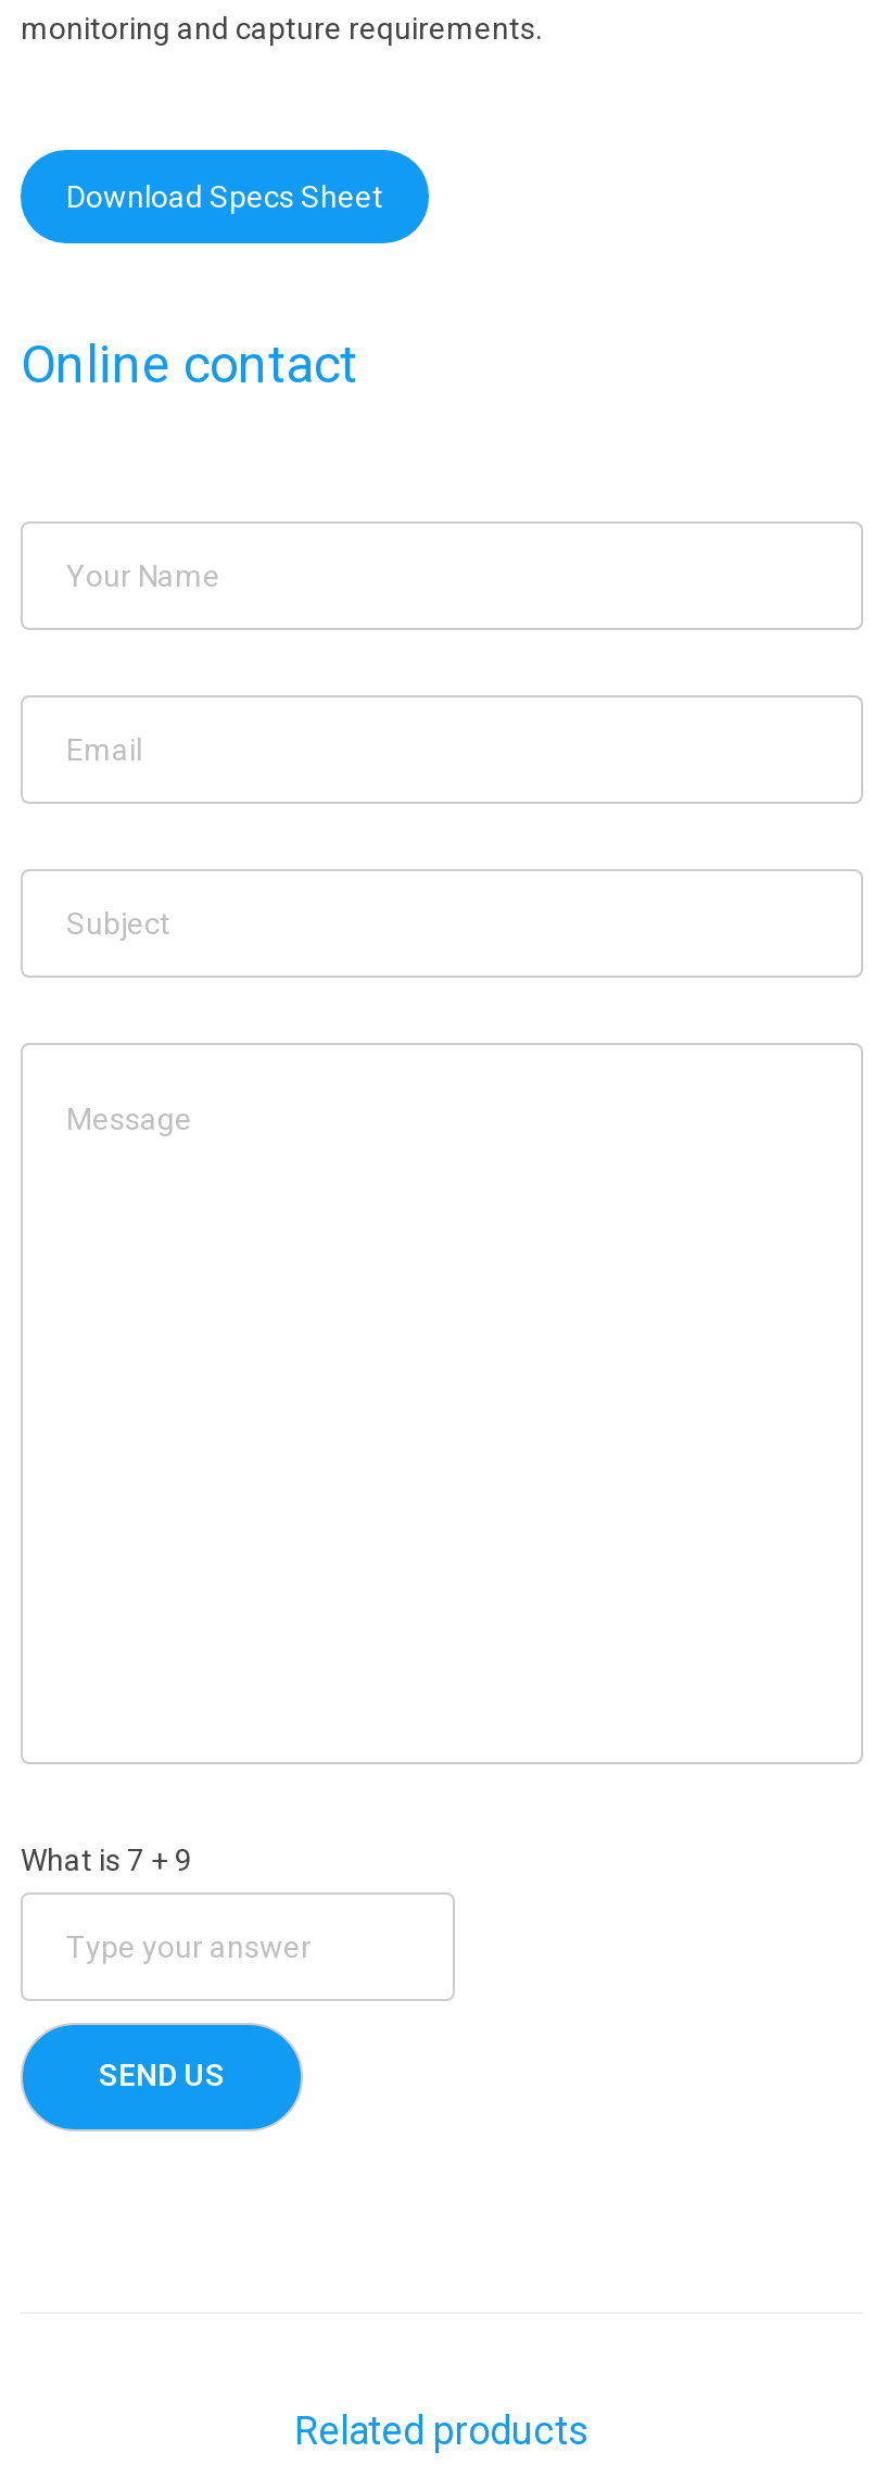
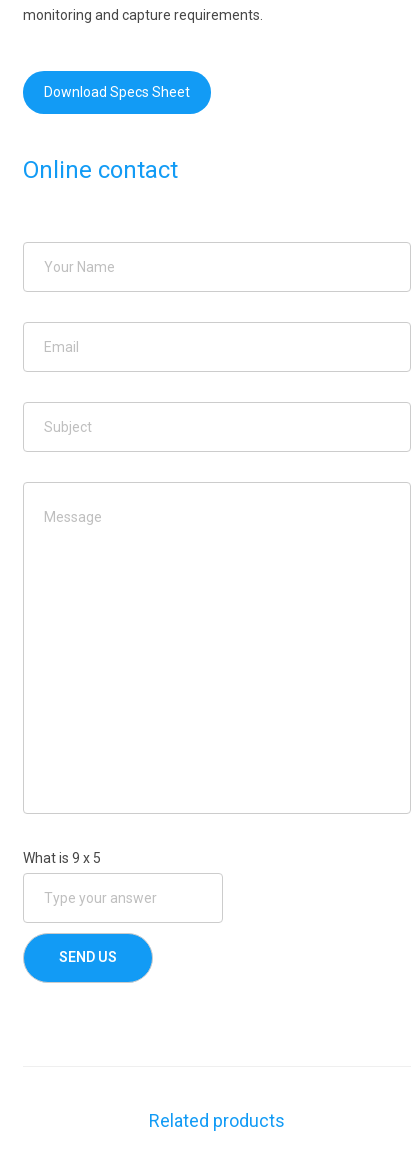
[21,1841,192,1876] What is 7 + 9 -> [23,849,101,865] What is 9 x 5

